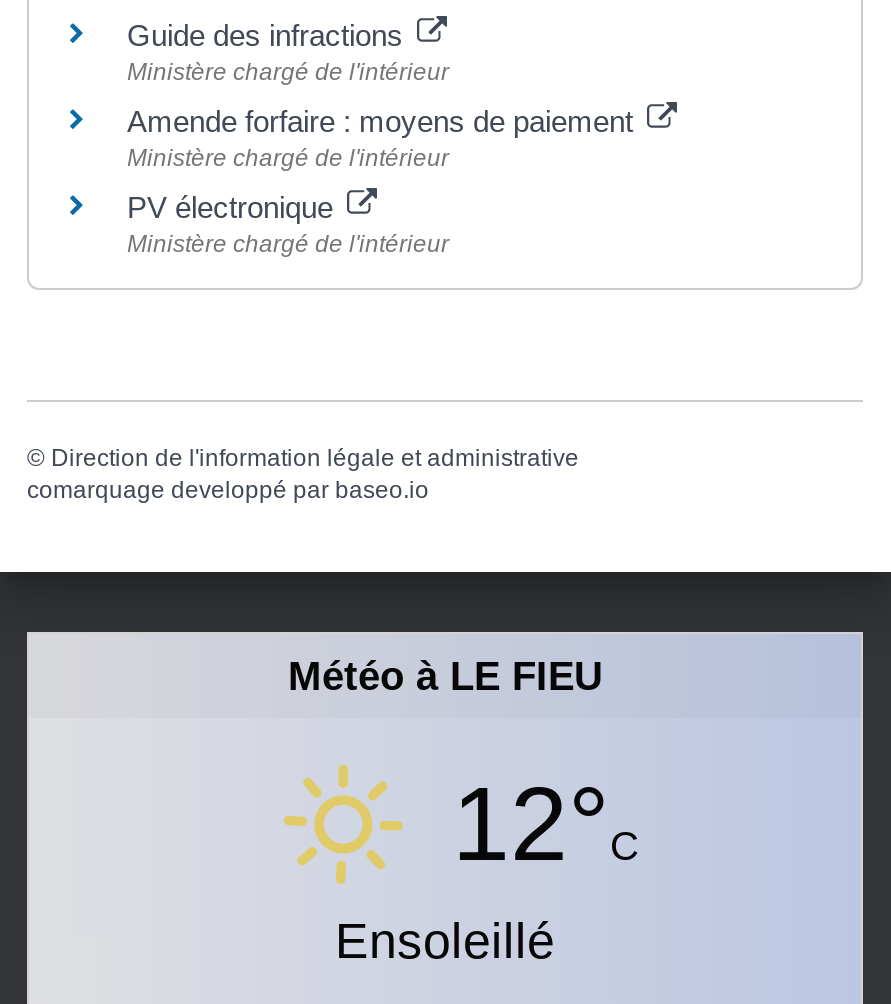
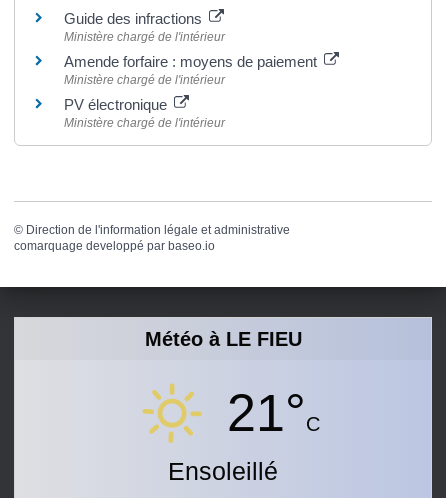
[452,766,638,882] 12°C -> [226,384,319,442] 21°C

